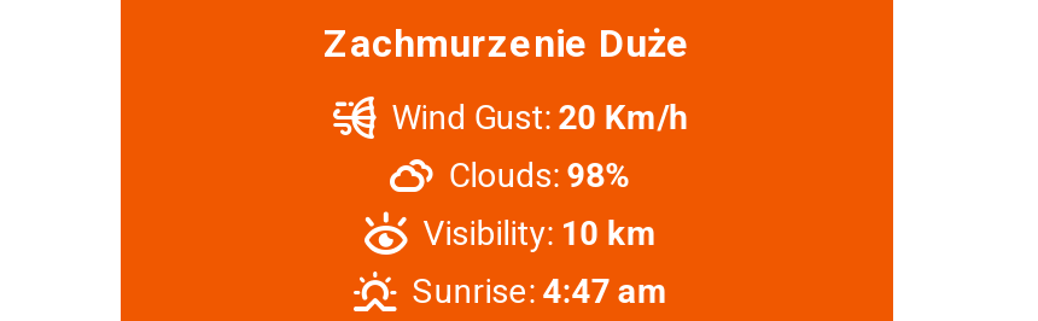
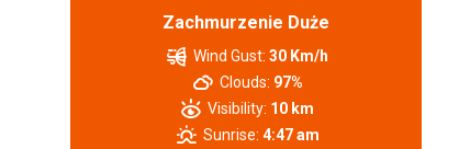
[392,98,688,136] Wind Gust: 20 Km/h -> [193,47,329,65] Wind Gust: 30 Km/h
[448,155,632,194] Clouds: 98% -> [219,73,303,91] Clouds: 97%

